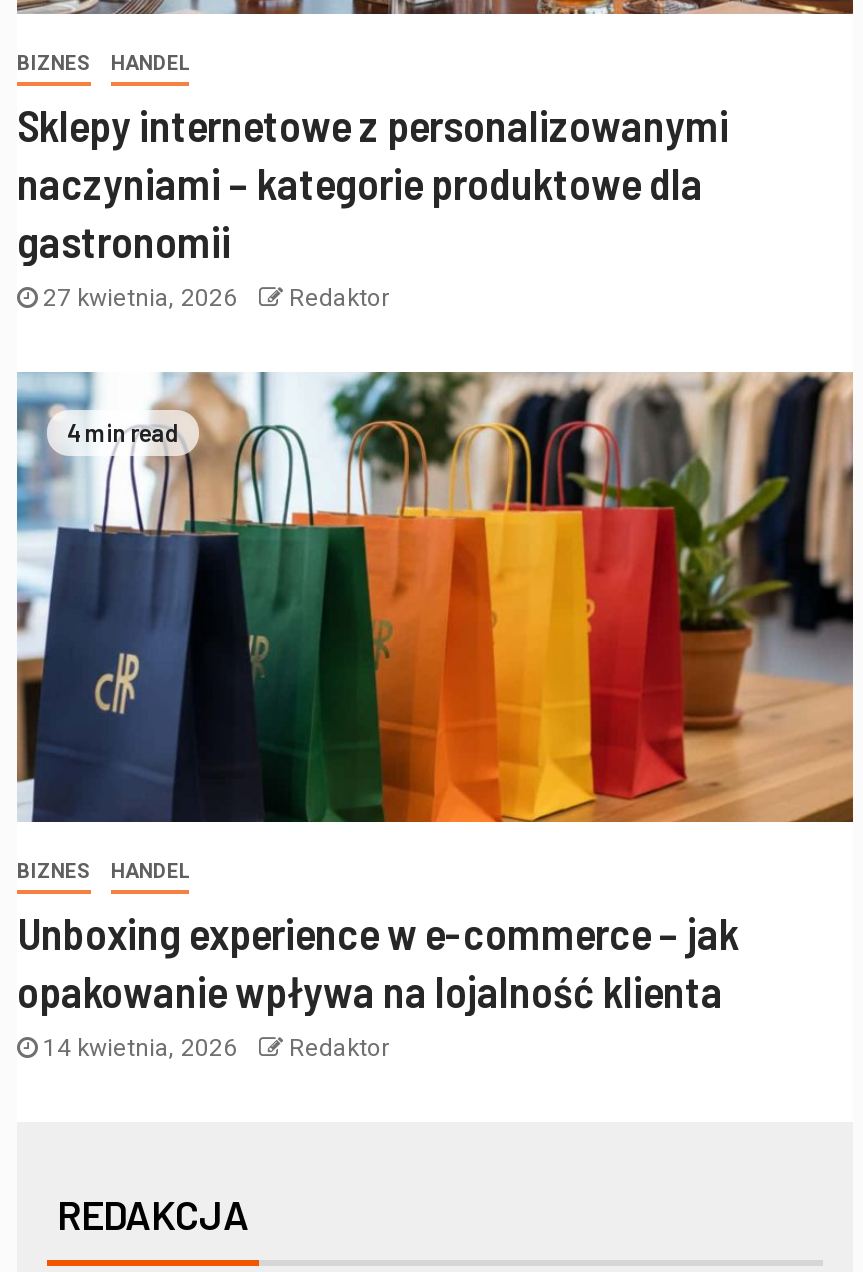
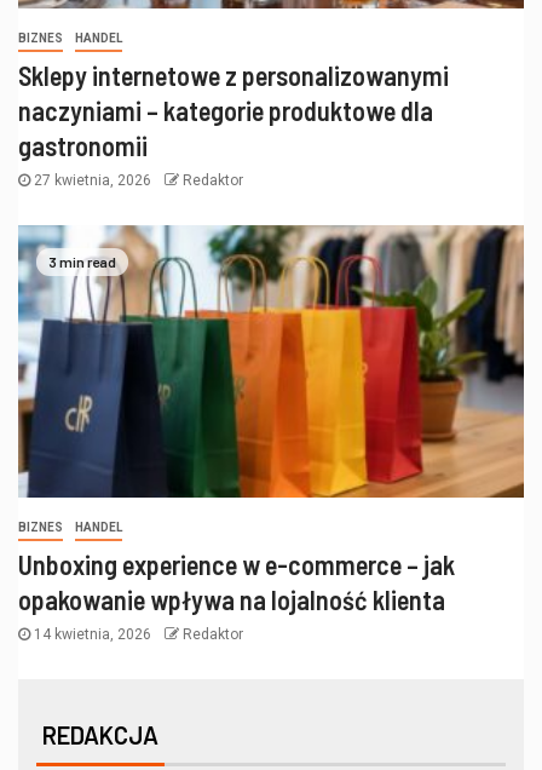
[67,418,179,446] 4 min read -> [48,253,116,270] 3 min read

